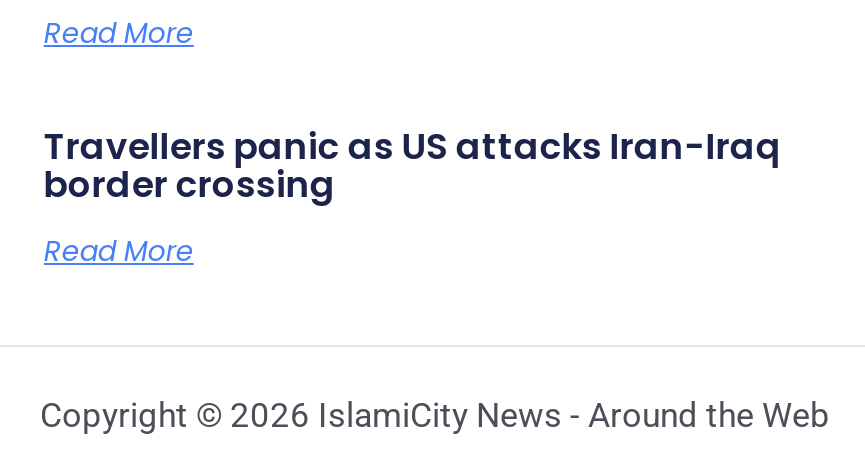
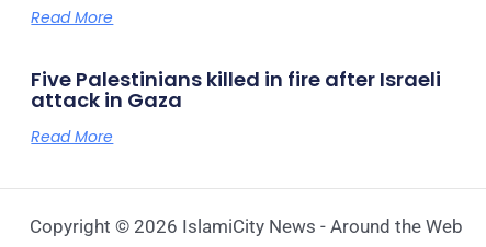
[44,120,782,208] Travellers panic as US attacks Iran-Iraq | border crossing -> [31,65,441,114] Five Palestinians killed in fire after Israeli | attack in Gaza

